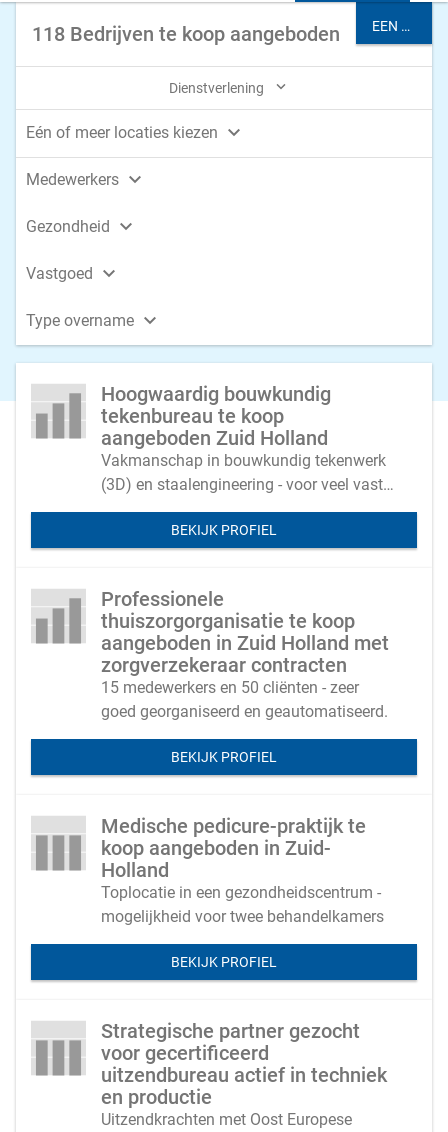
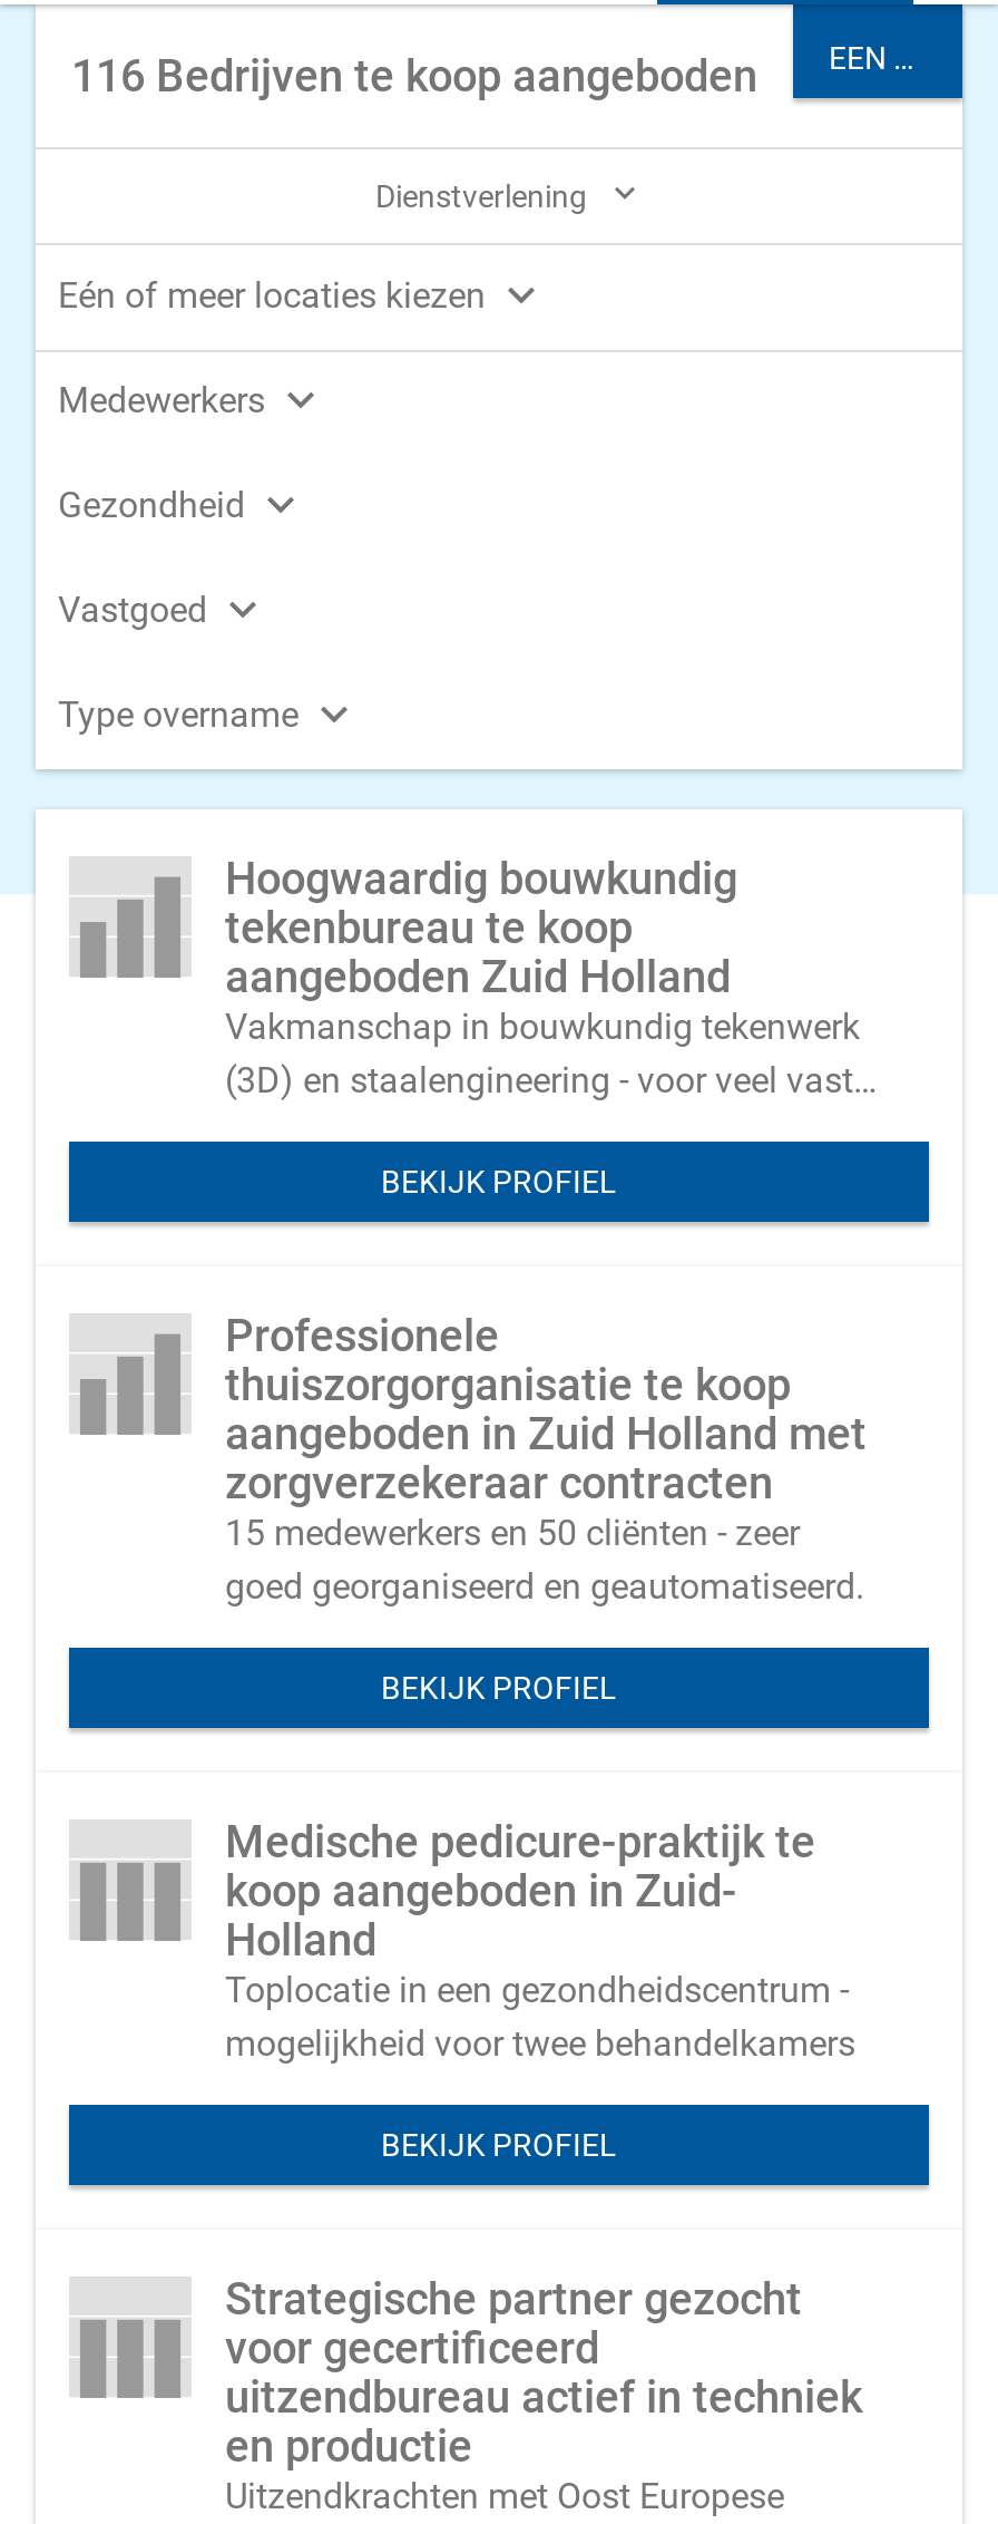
[32,22,340,46] 118 Bedrijven te koop aangeboden -> [71,49,757,103] 116 Bedrijven te koop aangeboden

